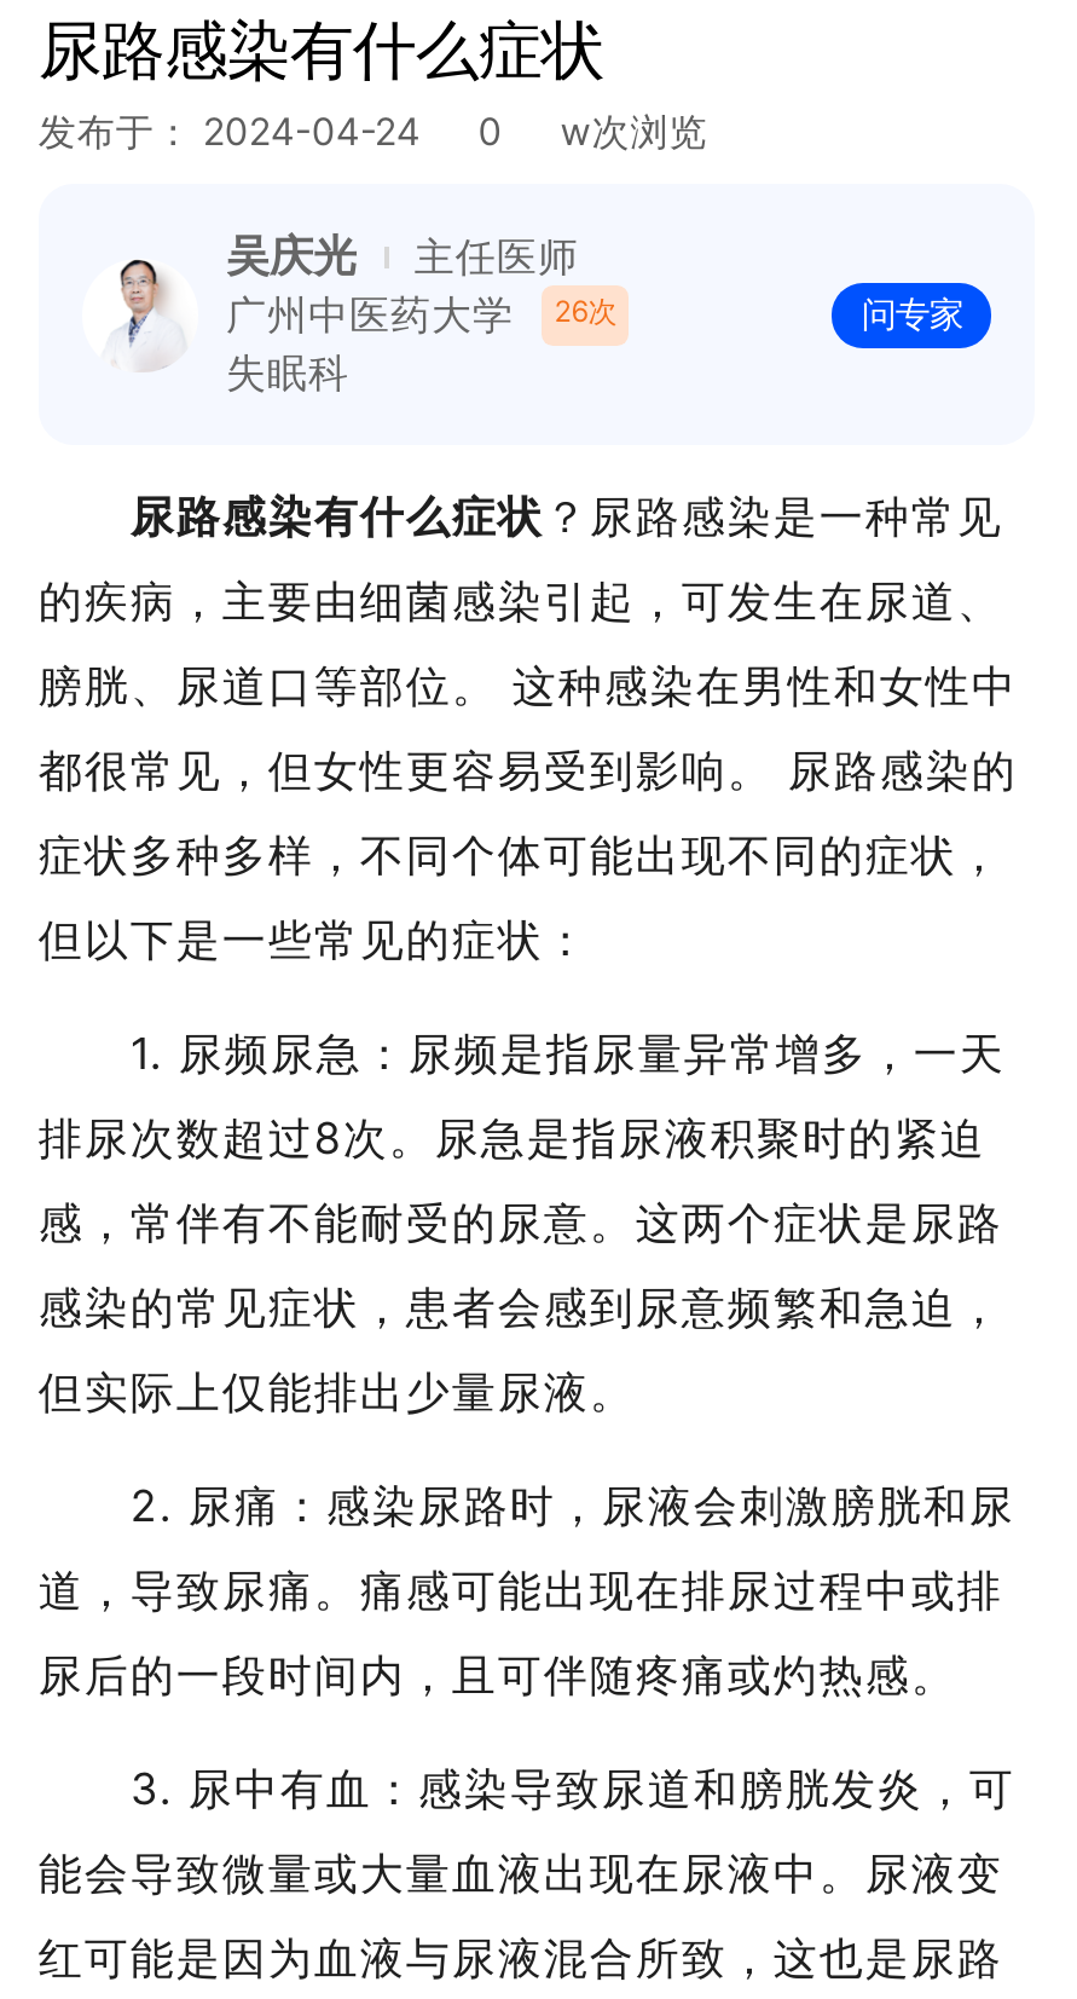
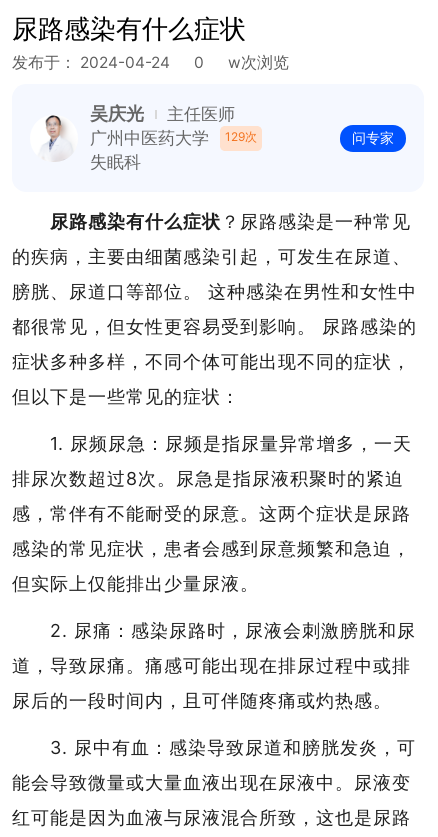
[226,291,617,340] 广州中医药大学 26次 -> [89,128,257,148] 广州中医药大学 129次

